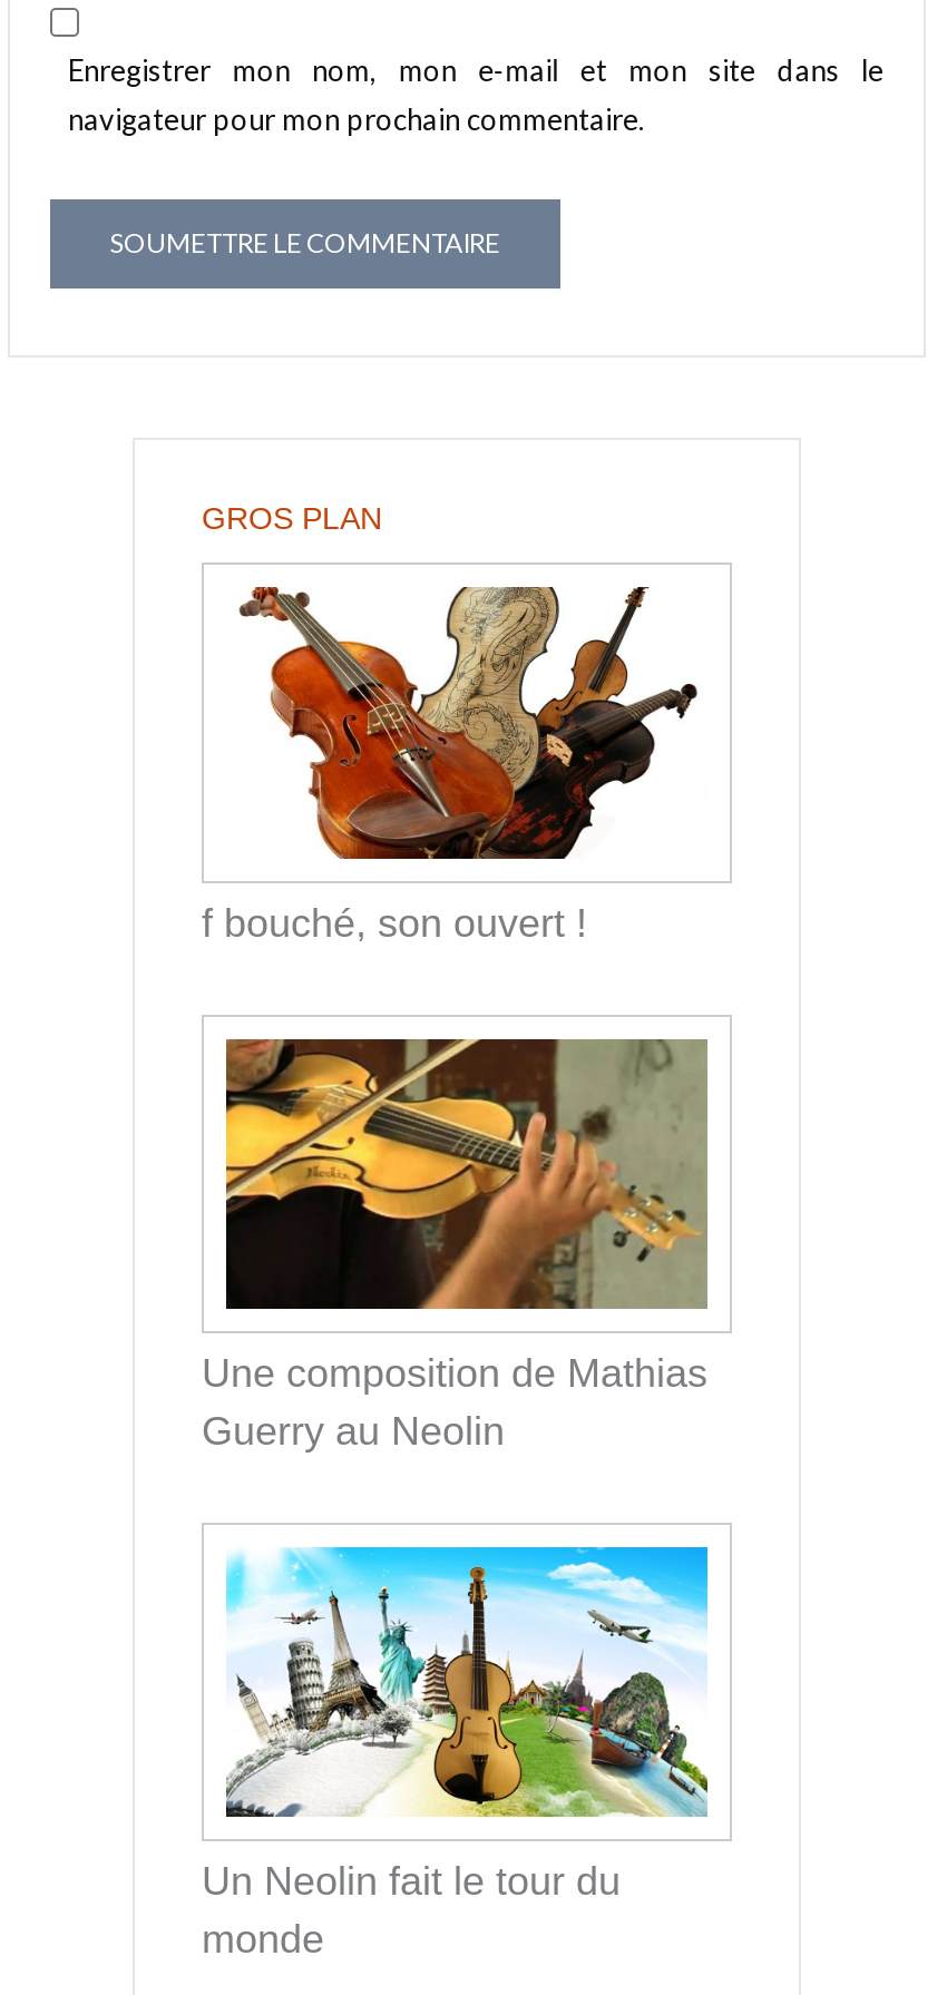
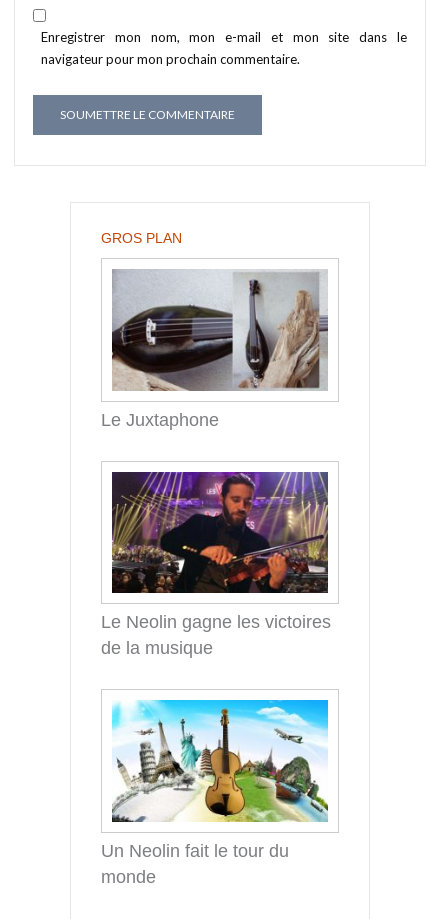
[202,585,707,945] [image] | f bouché, son ouvert ! -> [101,269,329,430] [image] | Le Juxtaphone
[202,1037,707,1453] [image] | Une composition de Mathias | Guerry au Neolin -> [101,471,331,658] [image] | Le Neolin gagne les victoires | de la musique

